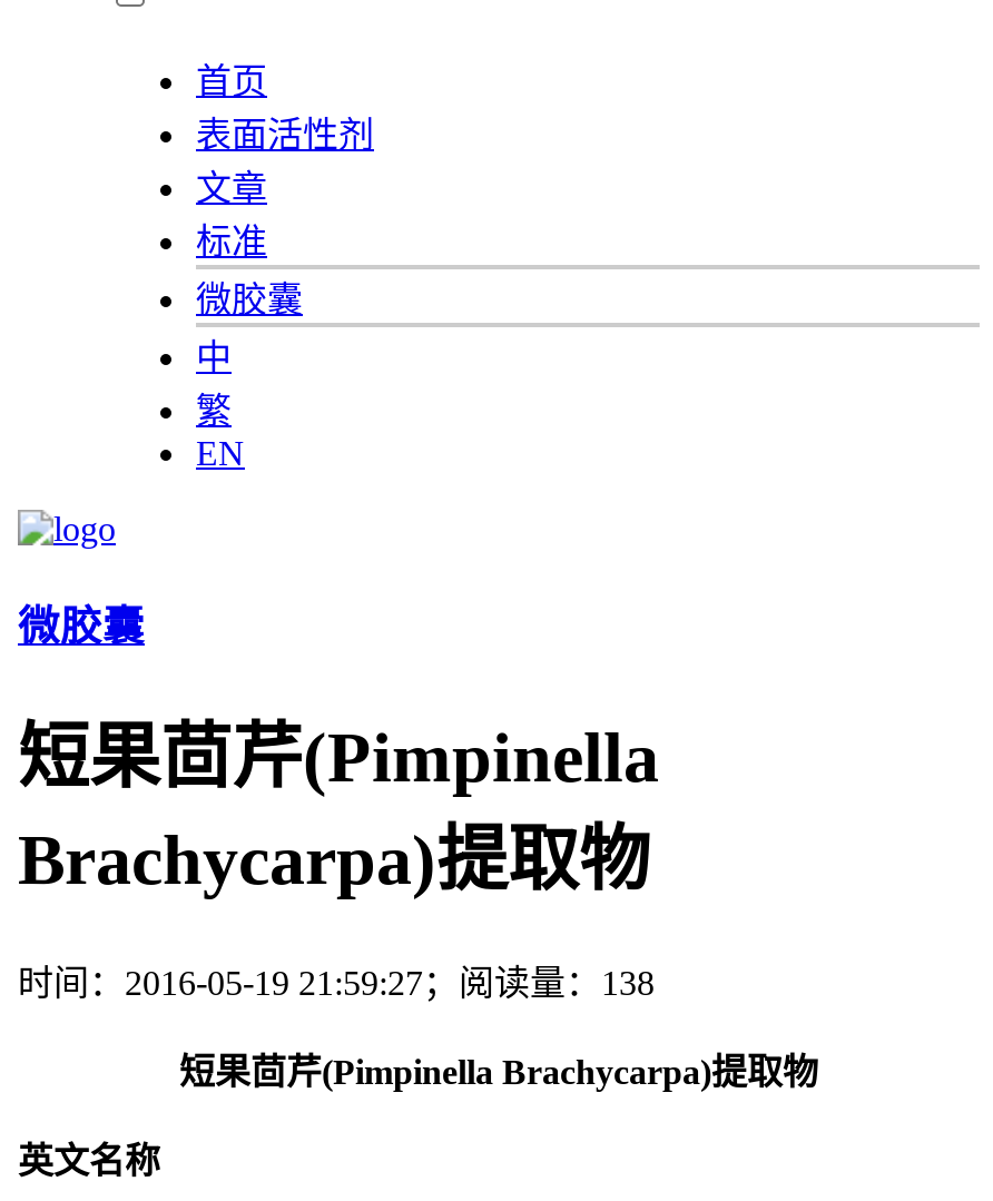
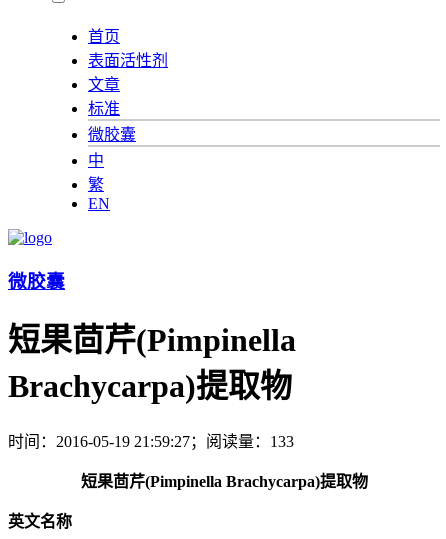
[18,963,655,1001] 时间：2016-05-19 21:59:27；阅读量：138 -> [8,433,294,450] 时间：2016-05-19 21:59:27；阅读量：133

